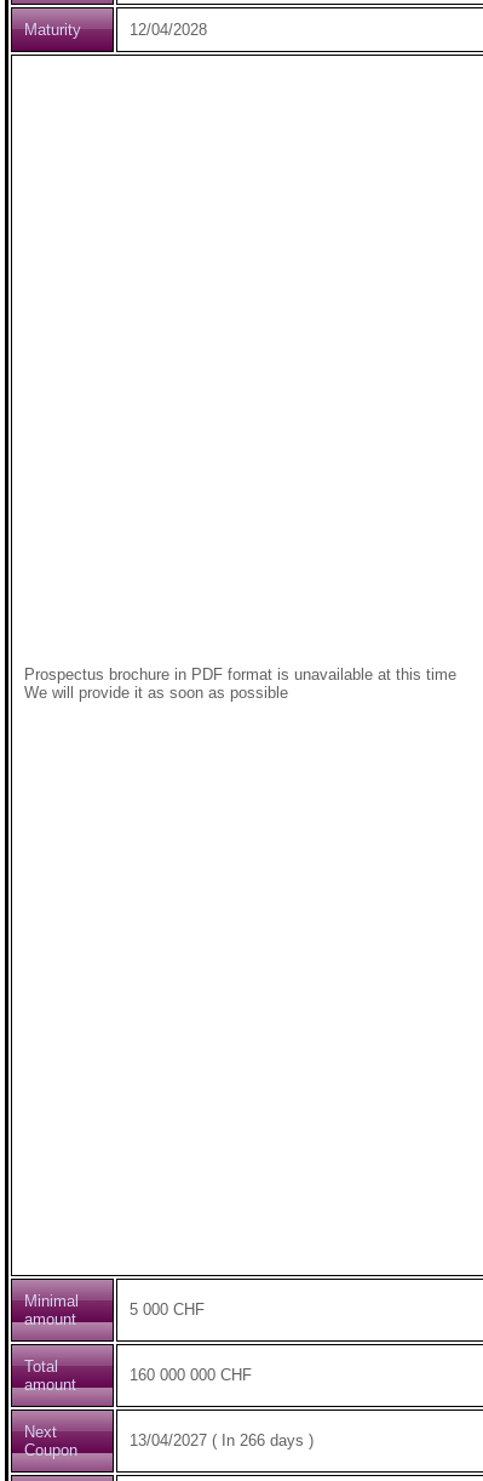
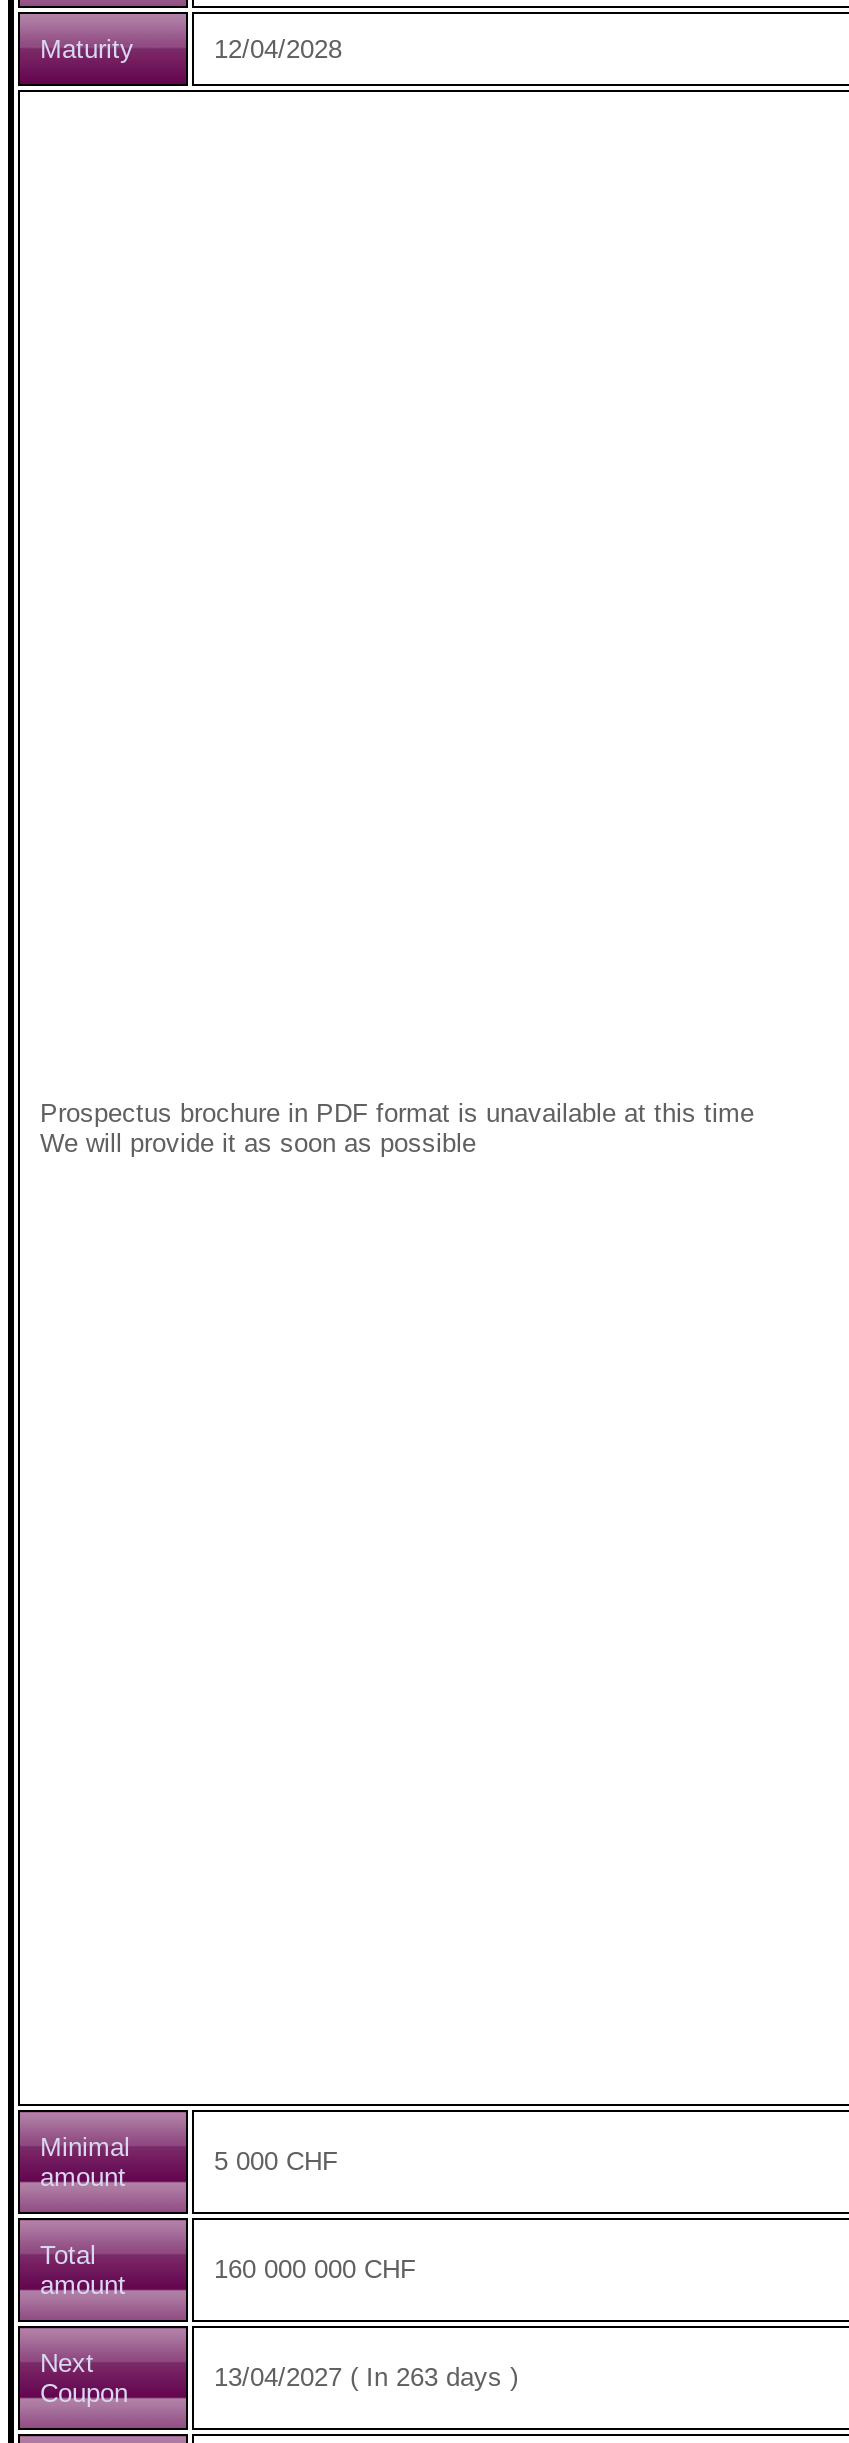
[130,1431,314,1449] 13/04/2027 ( In 266 days ) -> [214,2362,518,2392] 13/04/2027 ( In 263 days )

